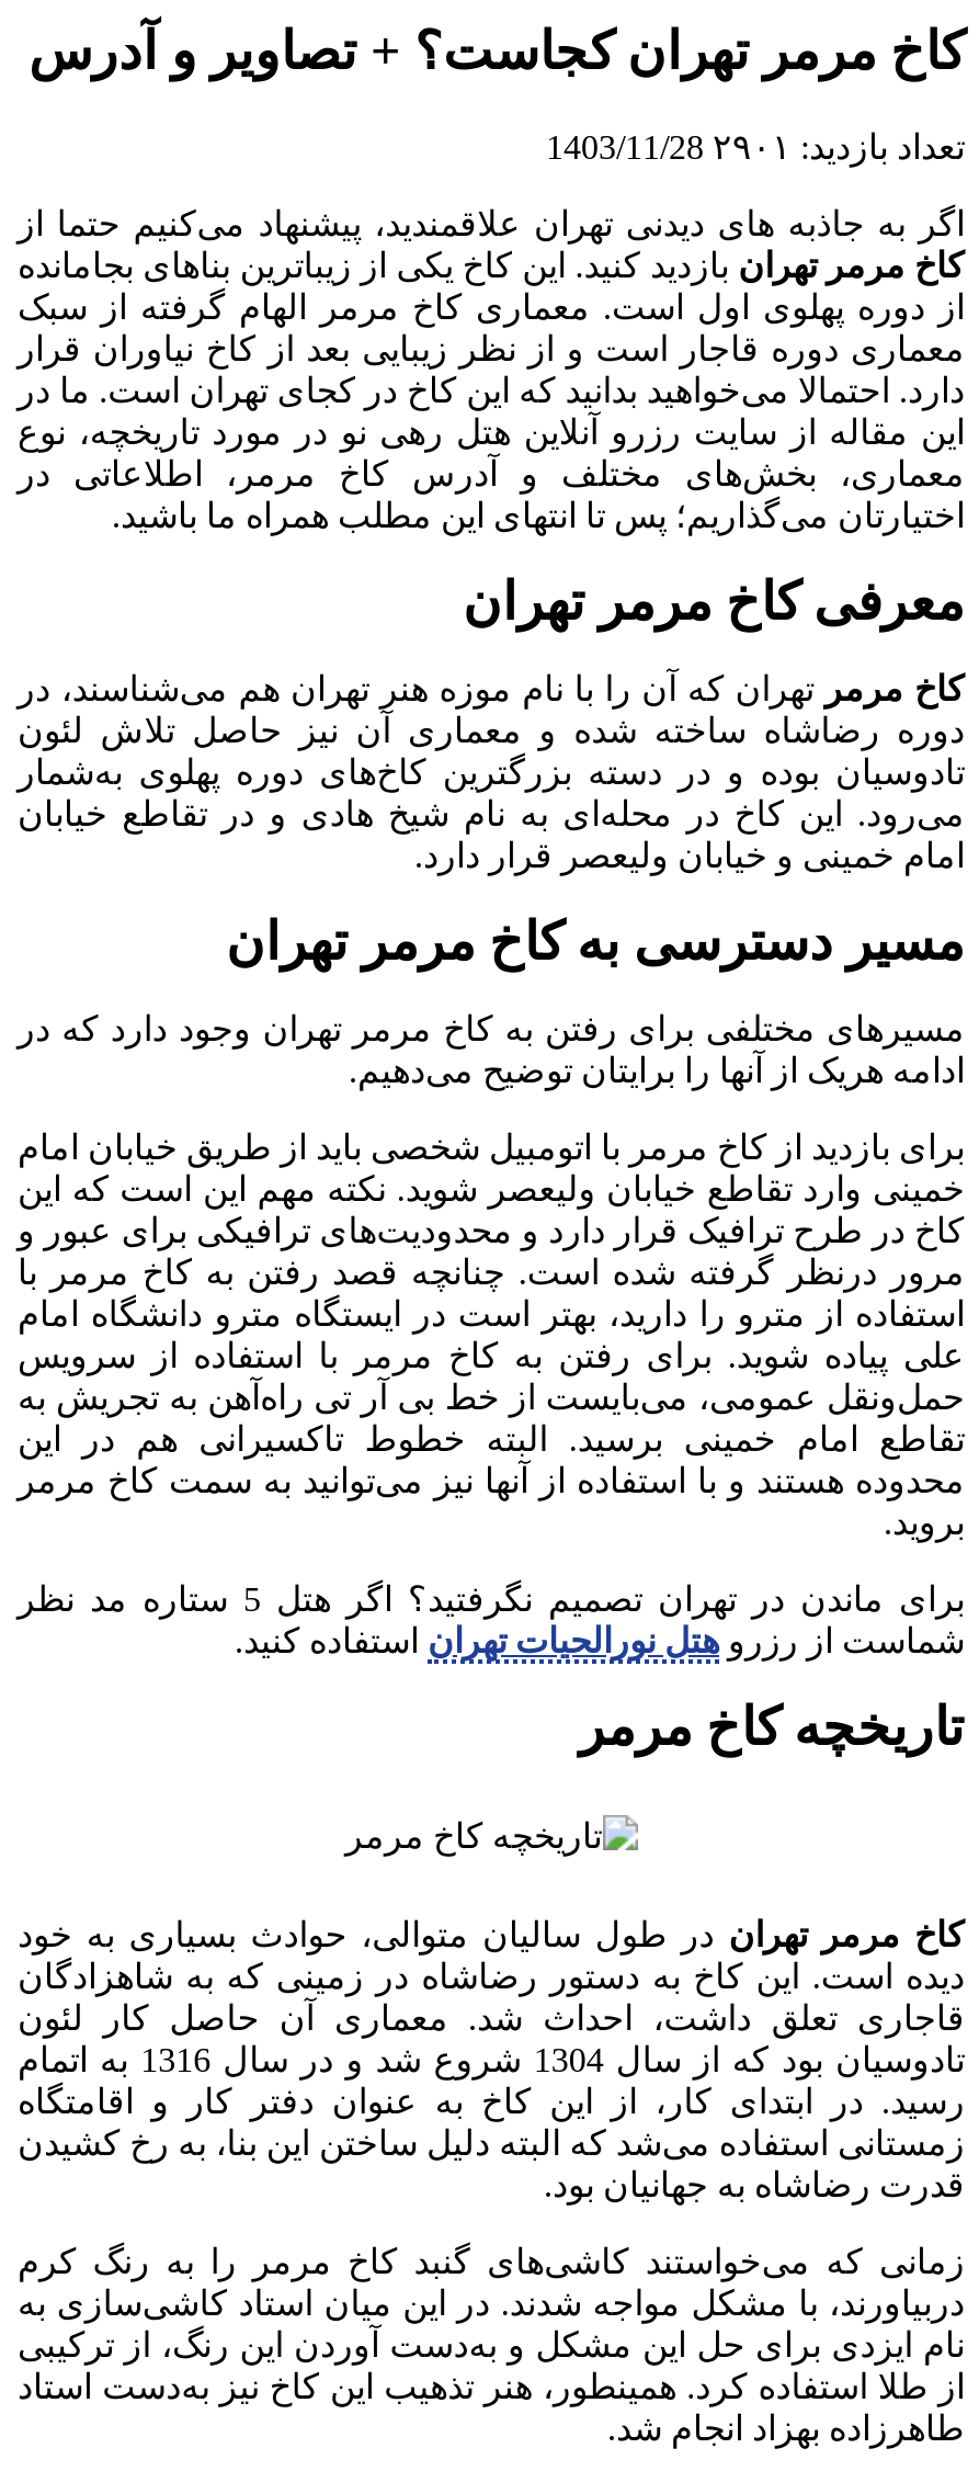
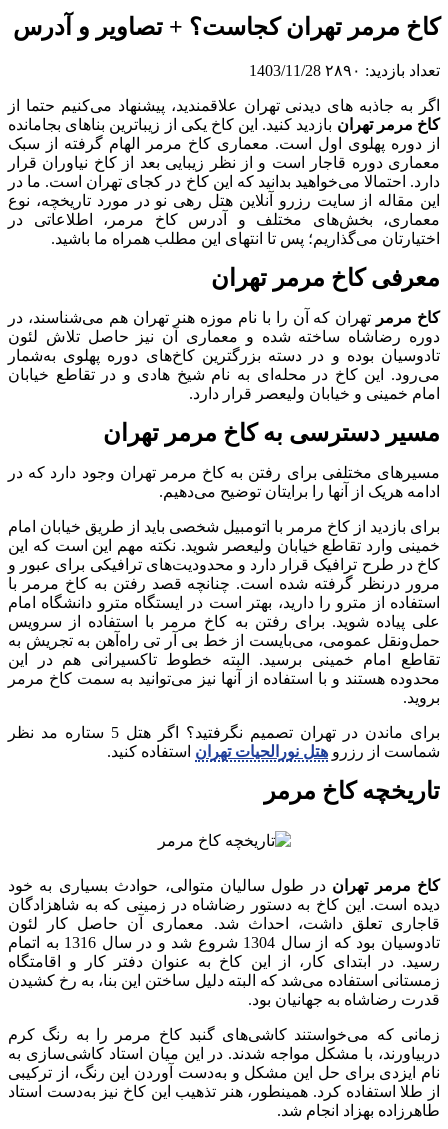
[546,129,965,166] تعداد بازدید: ۲۹۰۱ 1403/11/28 -> [249,62,440,79] تعداد بازدید: ۲۸۹۰ 1403/11/28

